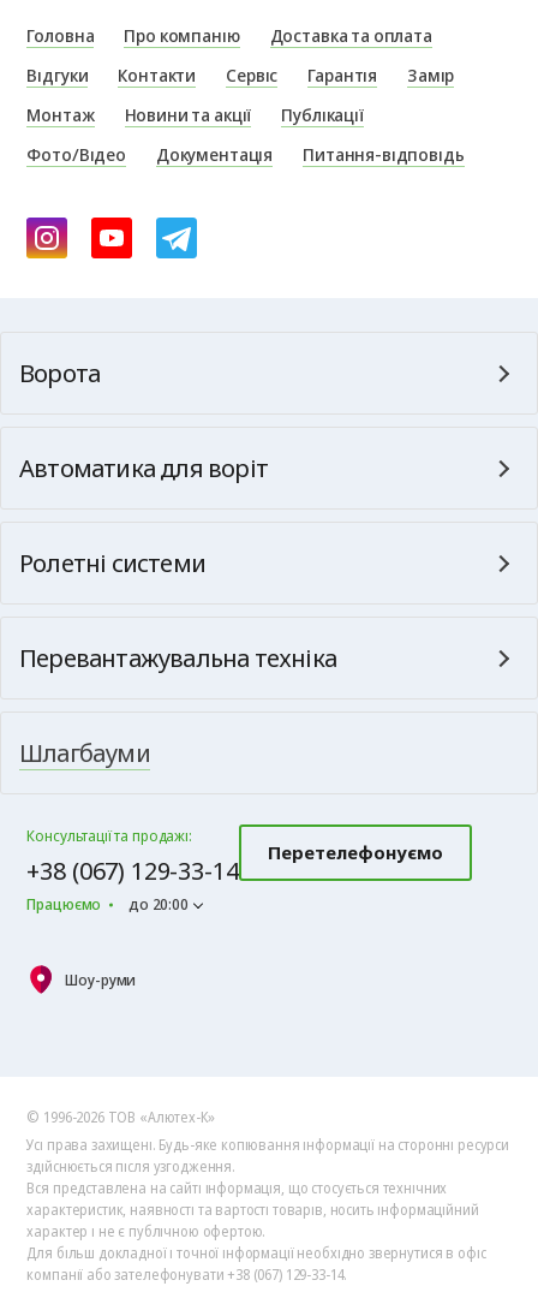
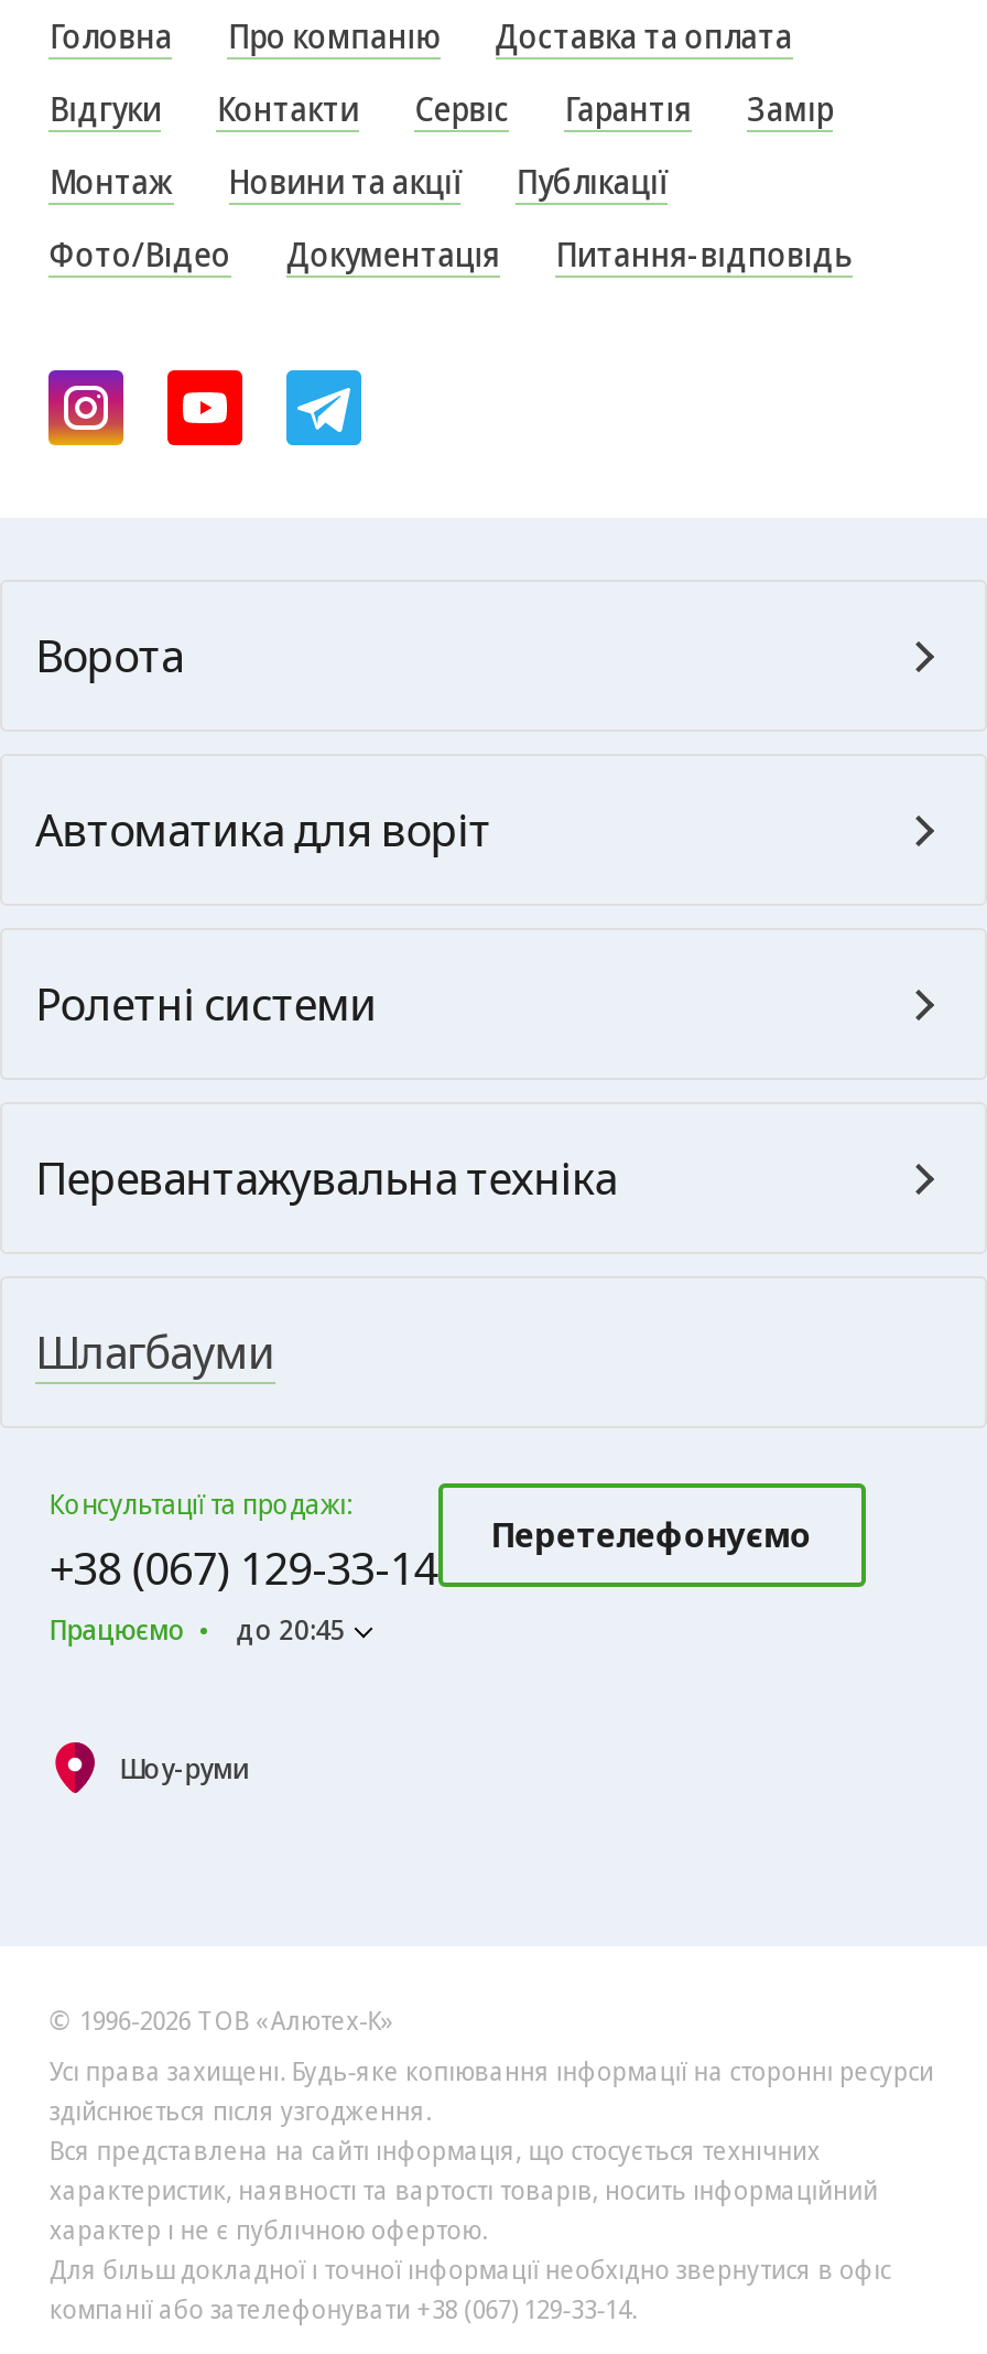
[27,894,188,915] Працюємо до 20:00 -> [49,1610,346,1650] Працюємо до 20:45

